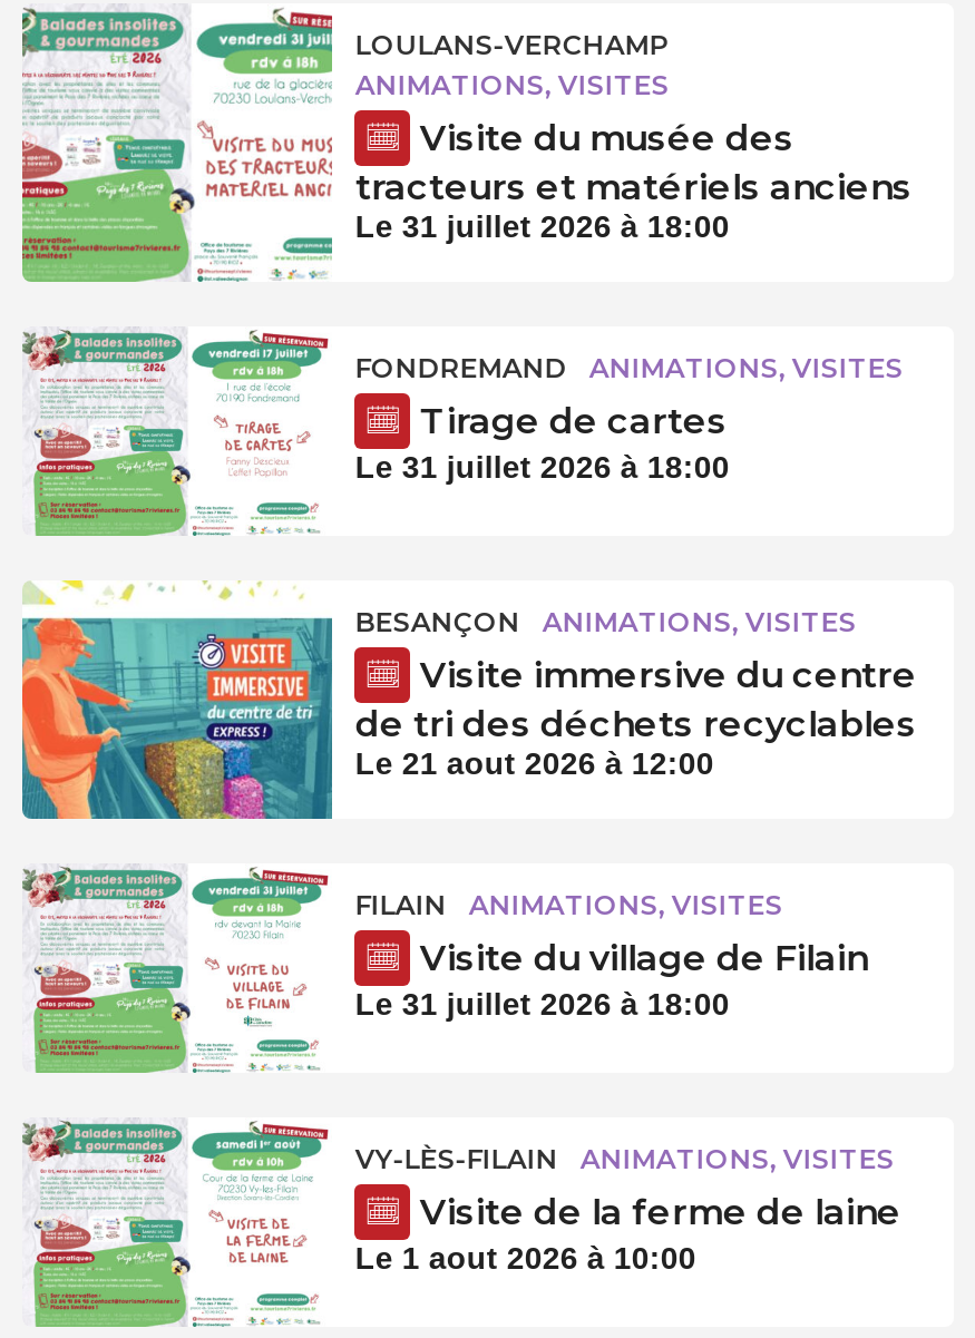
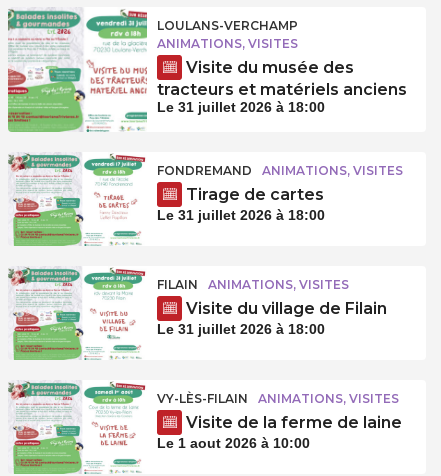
[20,578,917,821] [image] | BESANÇON | ANIMATIONS, VISITES | Visite immersive du centre | de tri des déchets recyclables | Le 21 aout 2026 à 12:00 -> none

